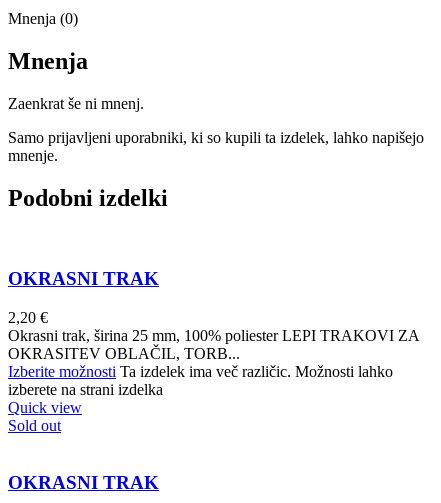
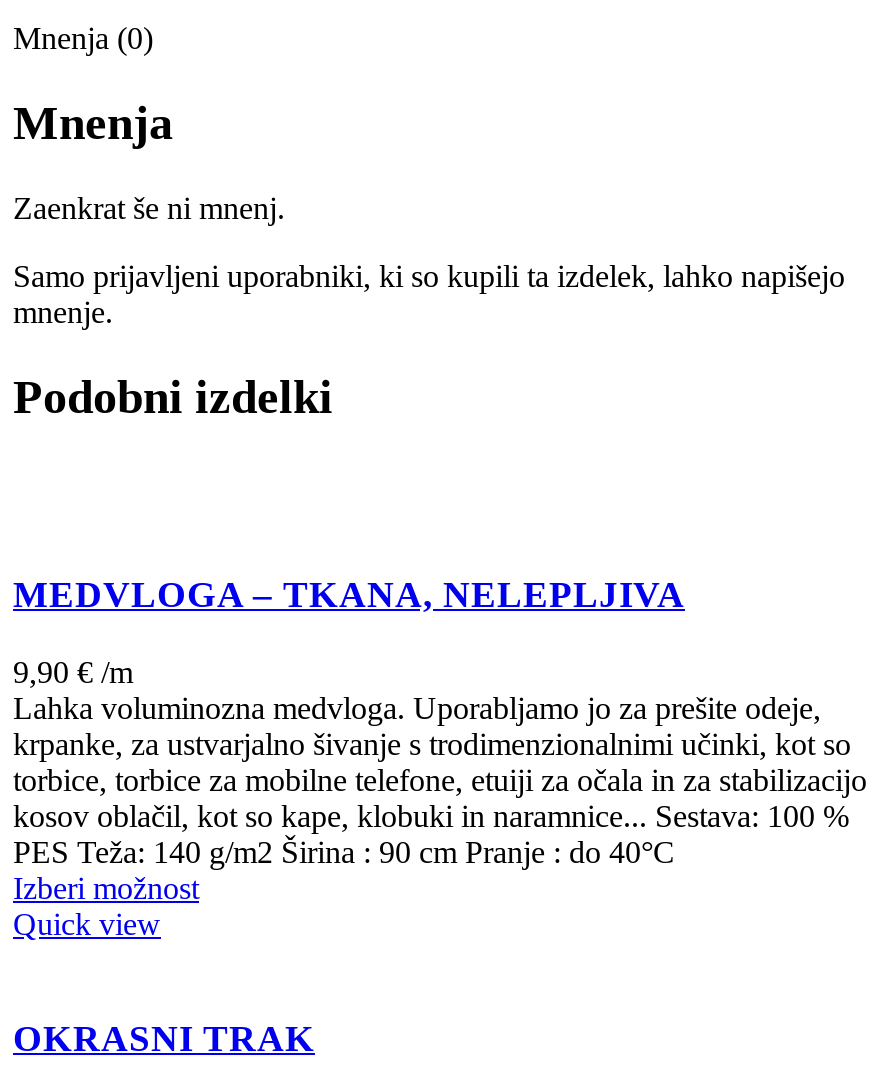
[8,268,159,289] OKRASNI TRAK -> [13,573,685,615] MEDVLOGA – TKANA, NELEPLJIVA
[8,309,419,398] 2,20 € | Okrasni trak, širina 25 mm, 100% poliester LEPI TRAKOVI ZA | OKRASITEV OBLAČIL, TORB... | Izberite možnosti Ta izdelek ima več različic. Možnosti lahko | izberete na strani izdelka -> [13,655,867,905] 9,90 €/m | Lahka voluminozna medvloga. Uporabljamo jo za prešite odeje, | krpanke, za ustvarjalno šivanje s trodimenzionalnimi učinki, kot so | torbice, torbice za mobilne telefone, etuiji za očala in za stabilizacijo | kosov oblačil, kot so kape, klobuki in naramnice... Sestava: 100 % | PES Teža: 140 g/m2 Širina : 90 cm Pranje : do 40°C | Izberi možnost
moved [8,399,82,416] -> [13,907,161,941]: Quick view
[8,417,61,434] Sold out -> none

